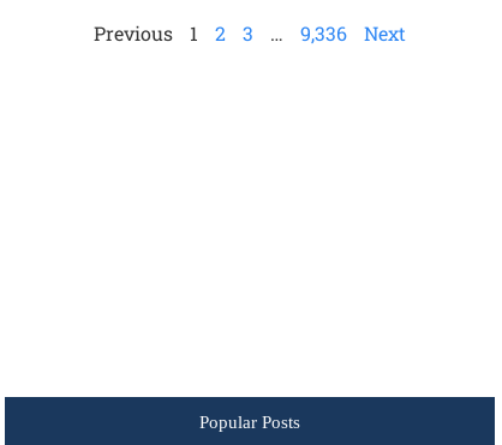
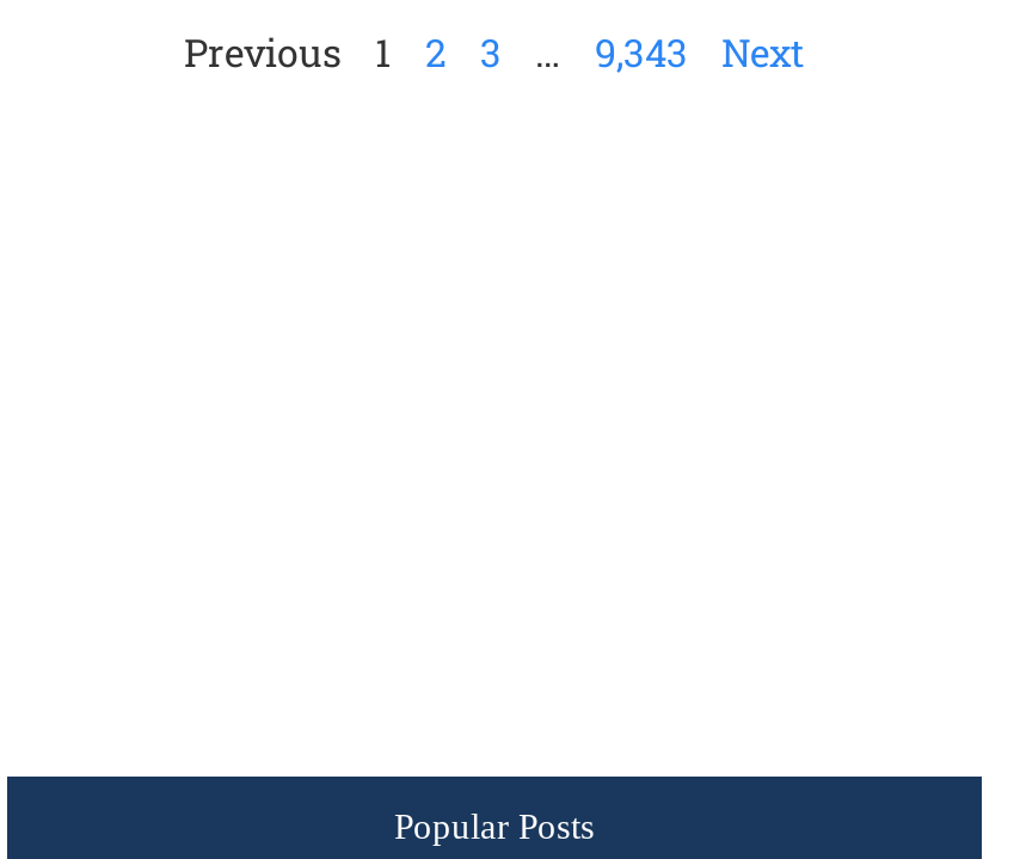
[300,20,347,45] 9,336 -> [595,26,688,76] 9,343

